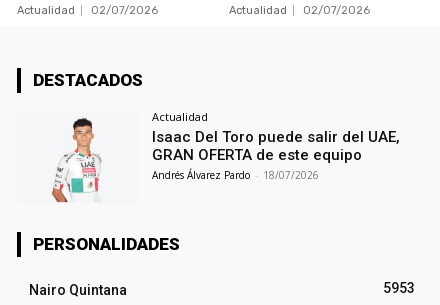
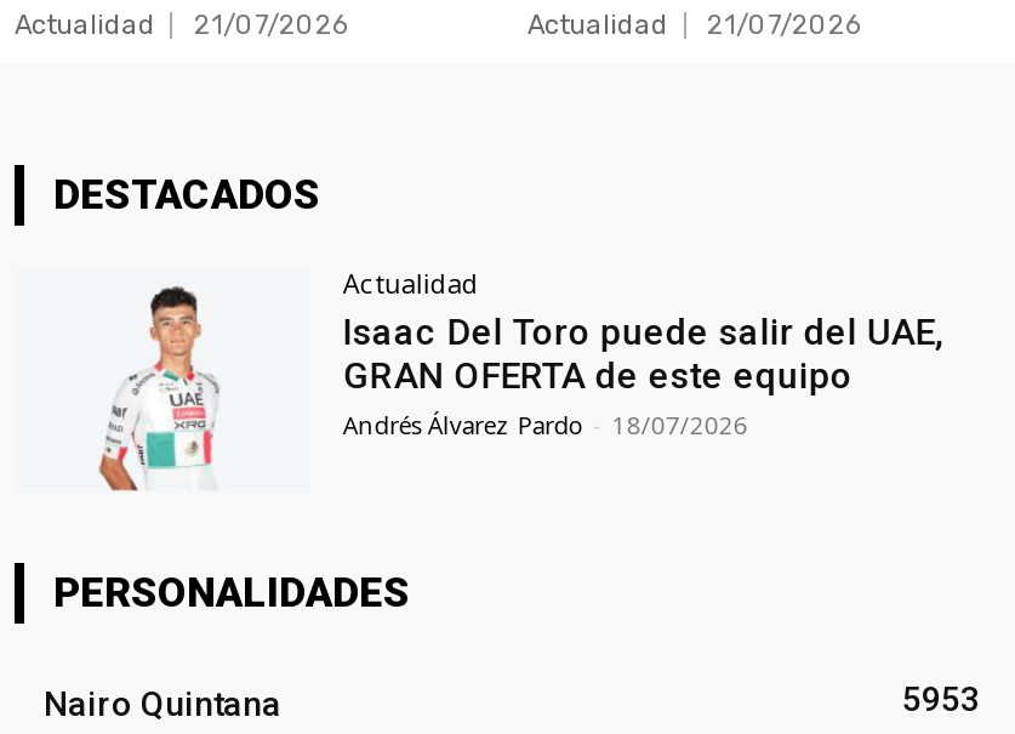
[17,4,158,17] Actualidad 02/07/2026 -> [15,9,349,41] Actualidad 21/07/2026
[228,4,369,17] Actualidad 02/07/2026 -> [528,9,862,41] Actualidad 21/07/2026

